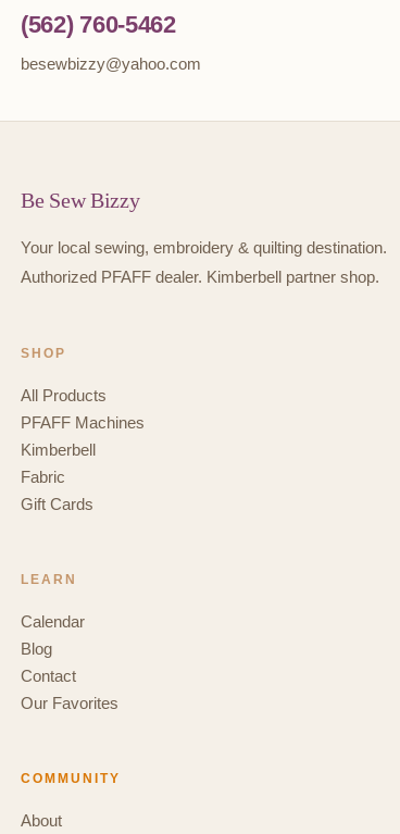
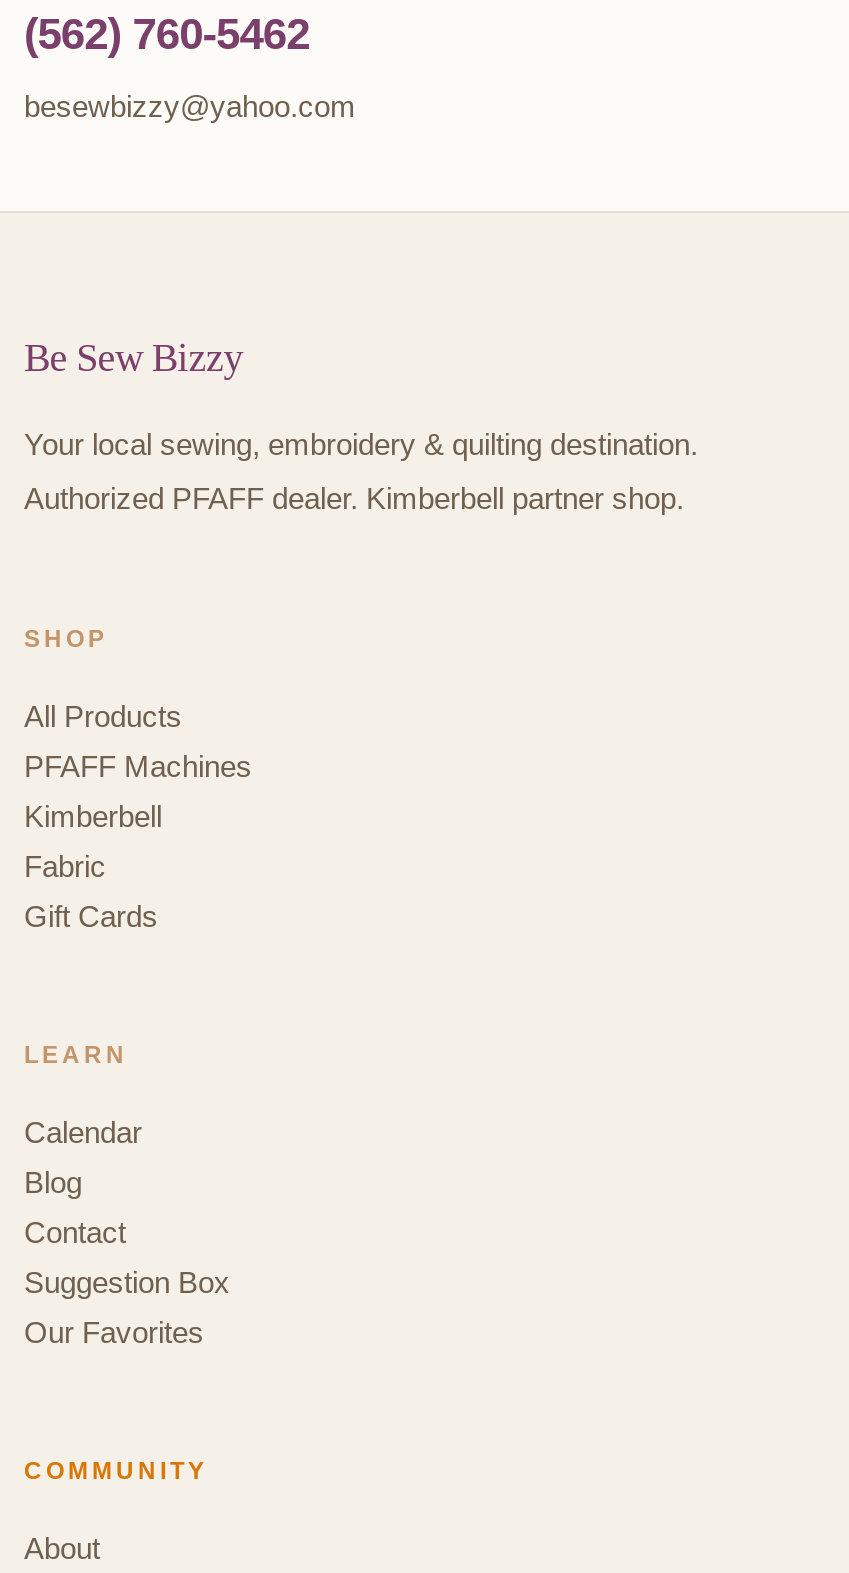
none -> [24,1265,230,1299] Suggestion Box

